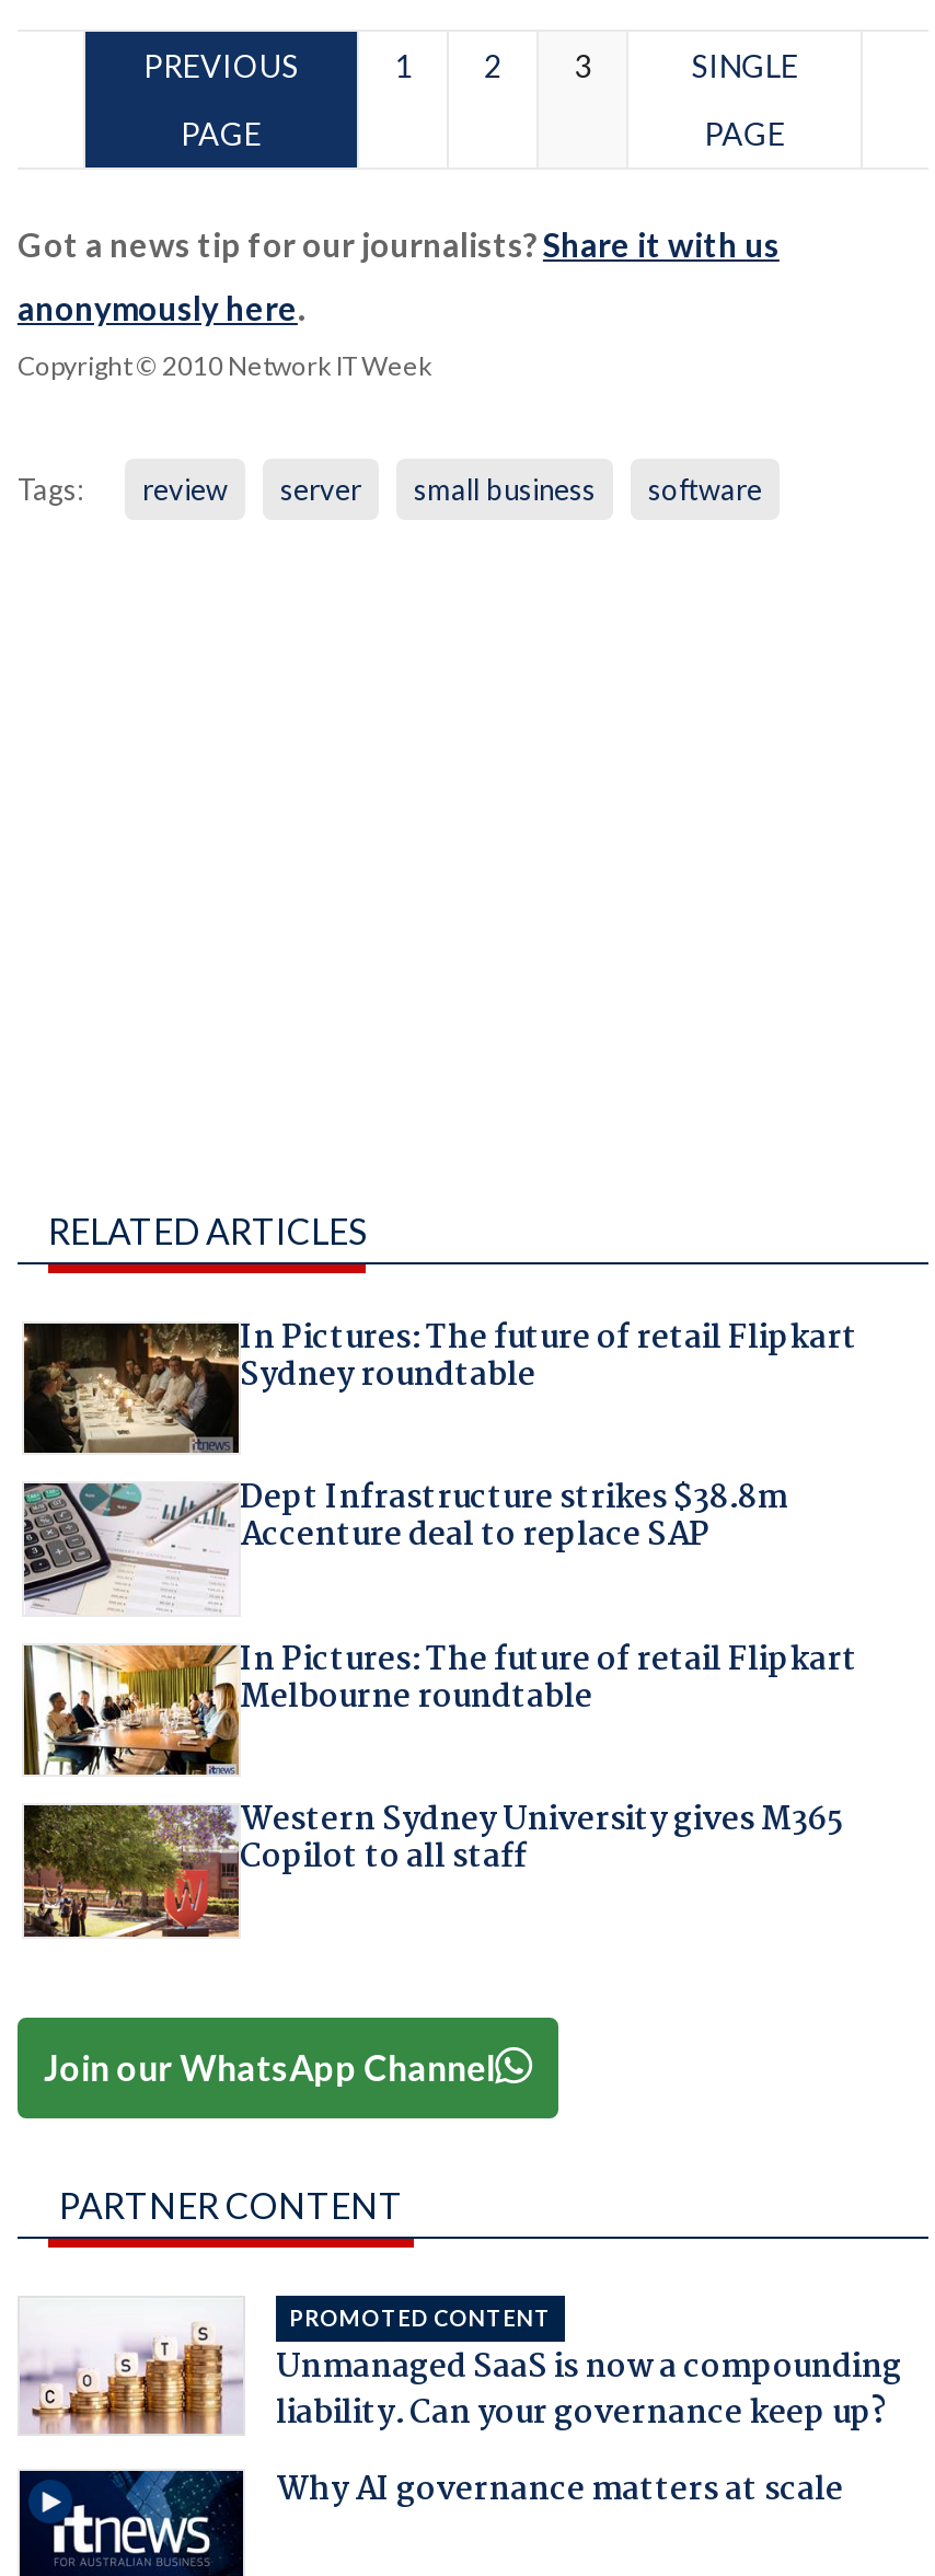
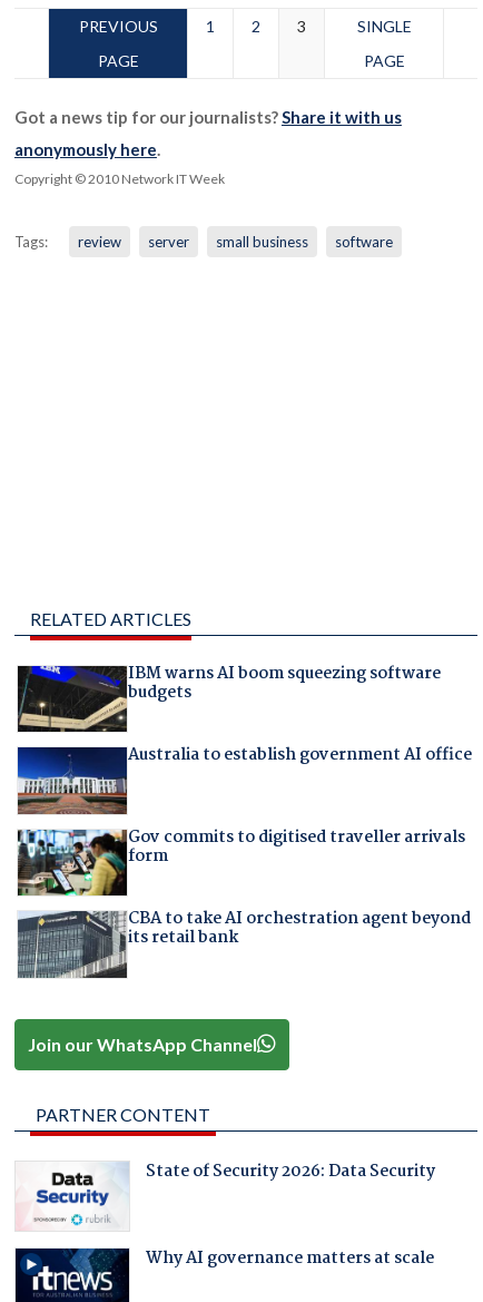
[22,1313,857,1455] [image] | In Pictures: The future of retail Flipkart | Sydney roundtable -> [18,660,440,733] [image] | IBM warns AI boom squeezing software | budgets
[22,1473,787,1615] [image] | Dept Infrastructure strikes $38.8m | Accenture deal to replace SAP -> [17,742,471,815] [image] | Australia to establish government AI office
[22,1634,857,1777] [image] | In Pictures: The future of retail Flipkart | Melbourne roundtable -> [18,824,465,897] [image] | Gov commits to digitised traveller arrivals | form
[22,1795,844,1939] [image] | Western Sydney University gives M365 | Copilot to all staff -> [17,906,470,979] [image] | CBA to take AI orchestration agent beyond | its retail bank
[20,2302,902,2440] [image] | PROMOTED CONTENT | Unmanaged SaaS is now a compounding | liability. Can your governance keep up? -> [17,1158,435,1230] [image] | State of Security 2026: Data Security

